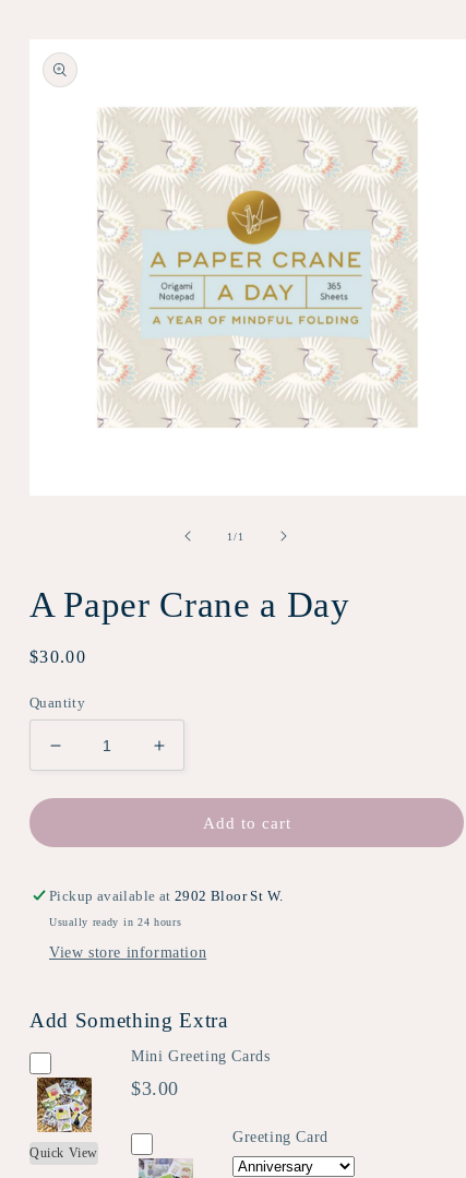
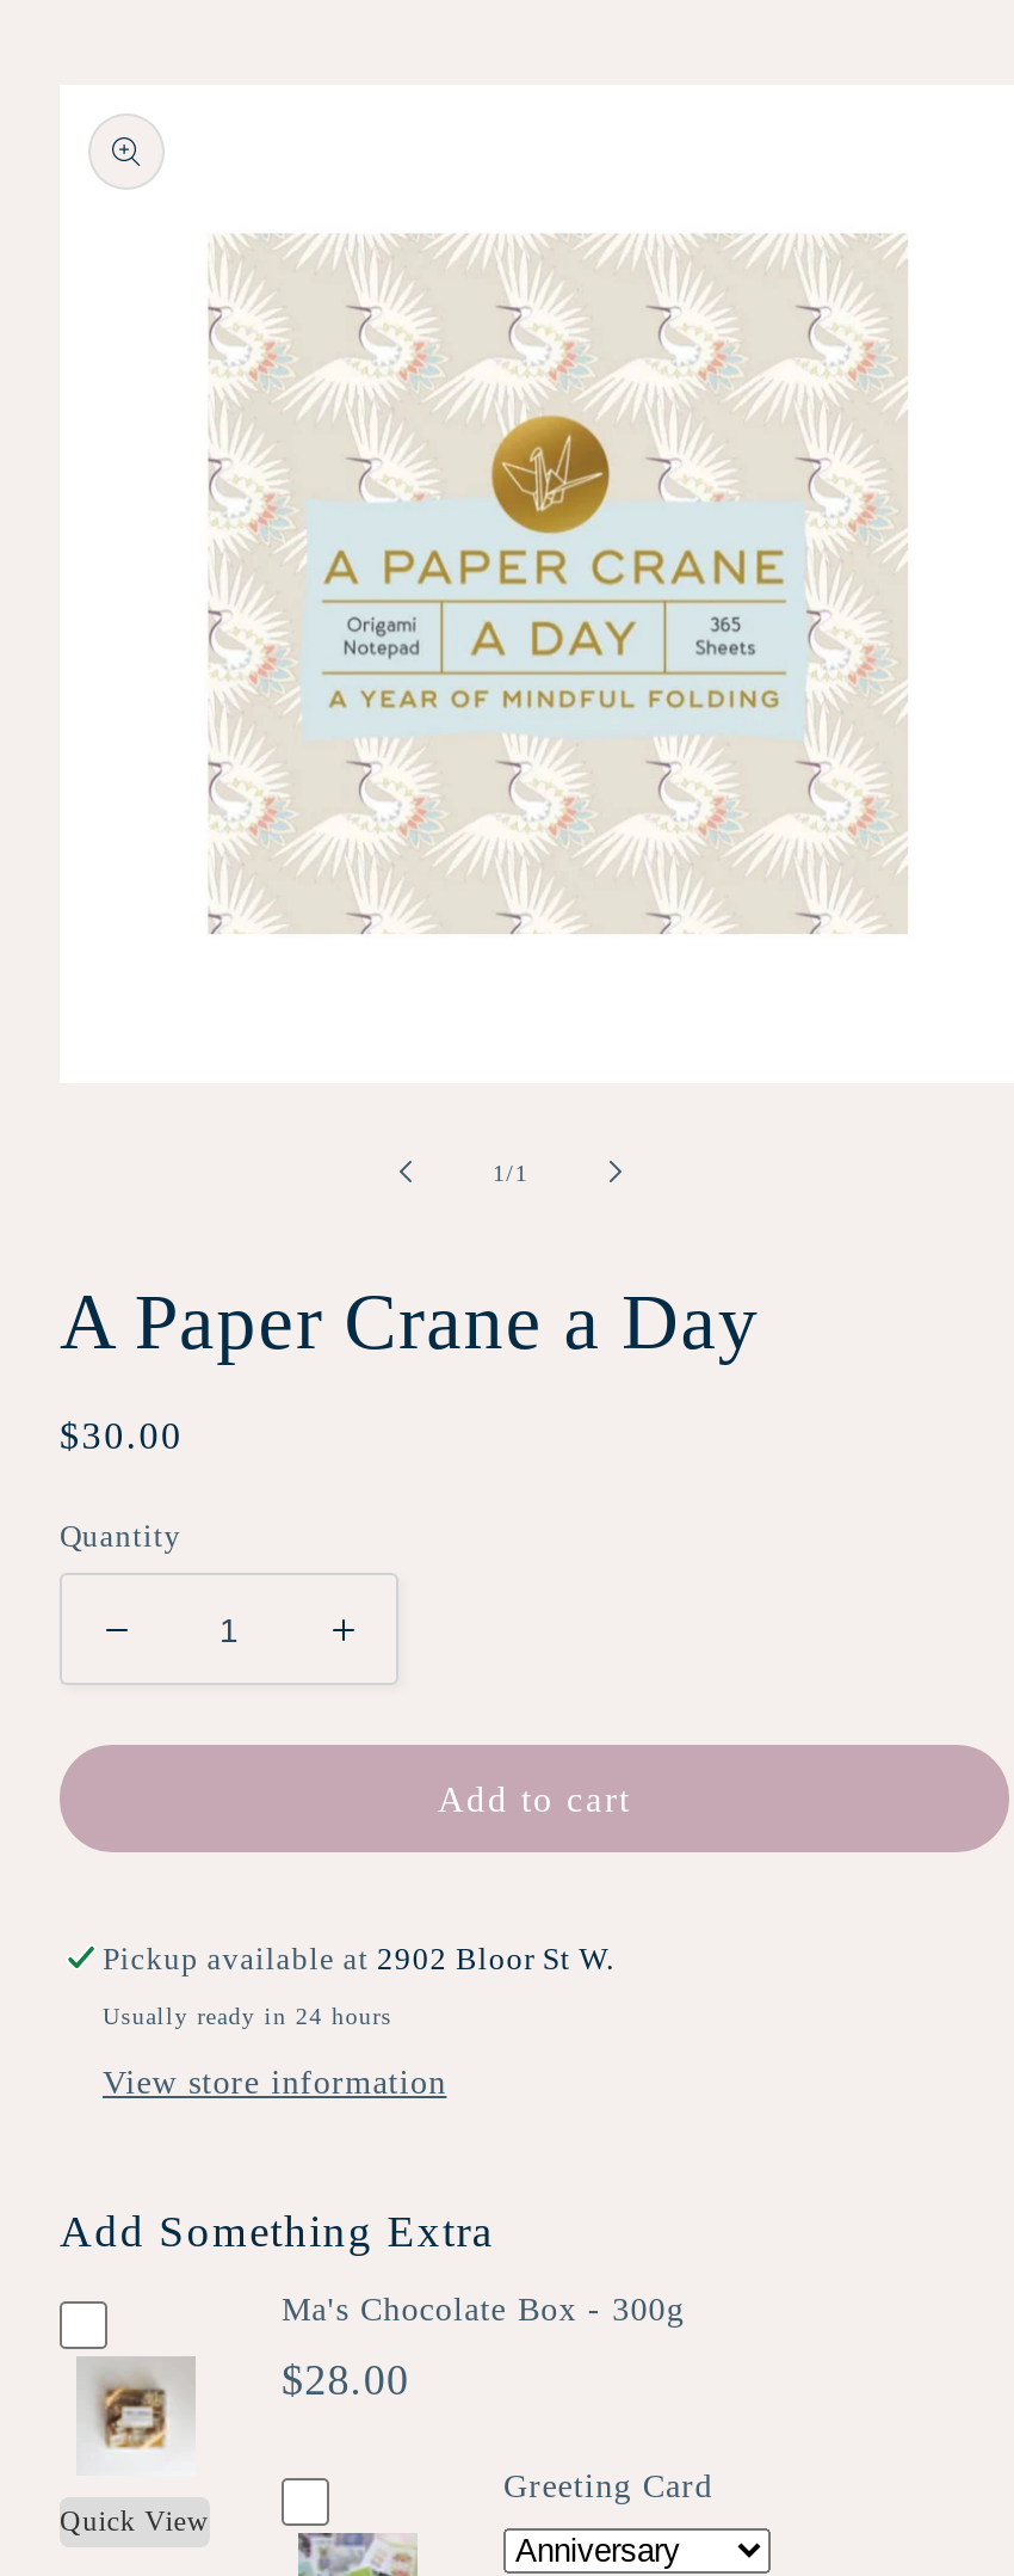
[131,1048,270,1064] Mini Greeting Cards -> [282,2291,685,2327] Ma's Chocolate Box - 300g
[36,1076,179,1133] [image] | $3.00 -> [76,2356,409,2476] [image] | $28.00

